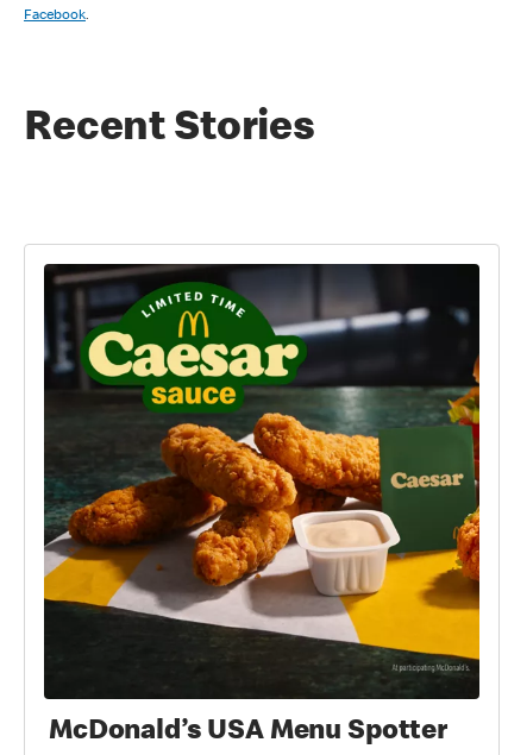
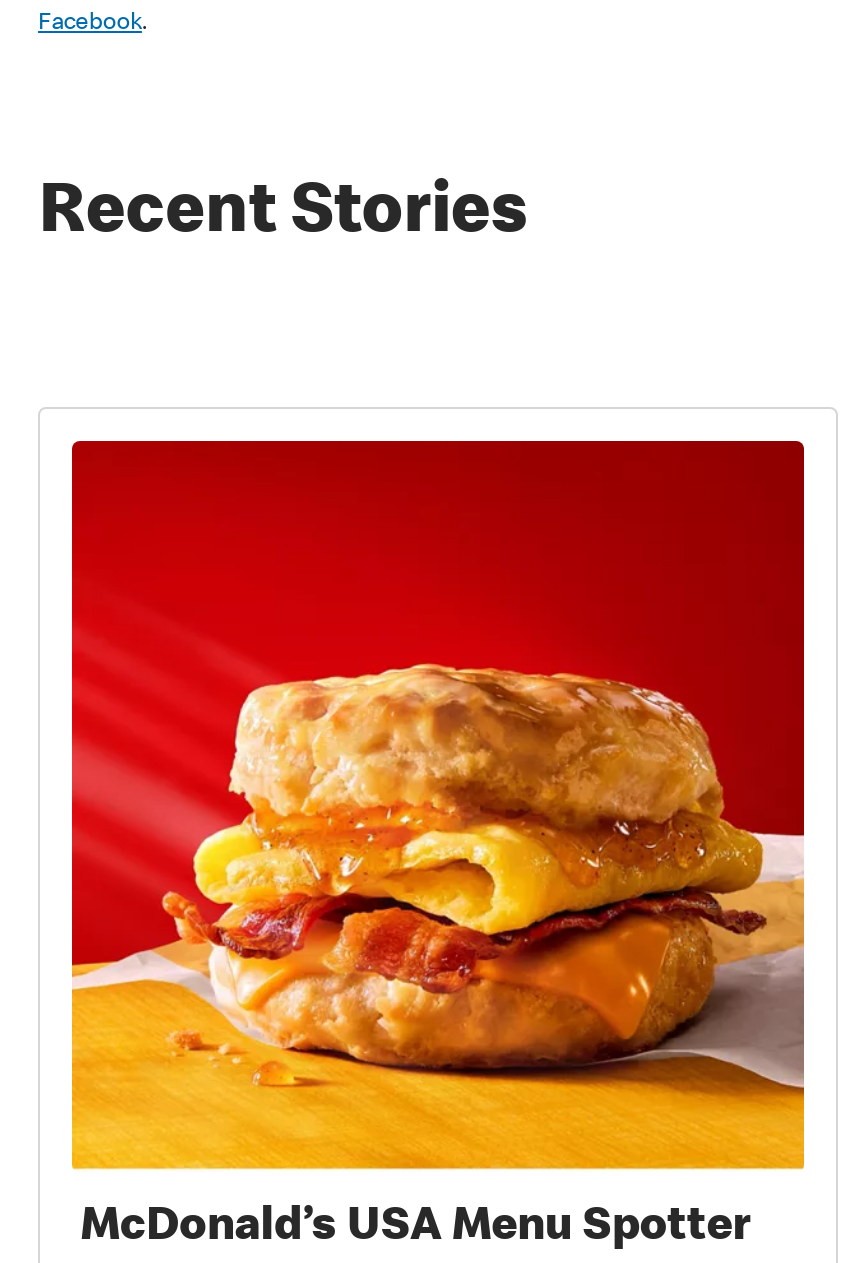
[43,263,481,700] [image] -> [70,439,806,1173] [image]

